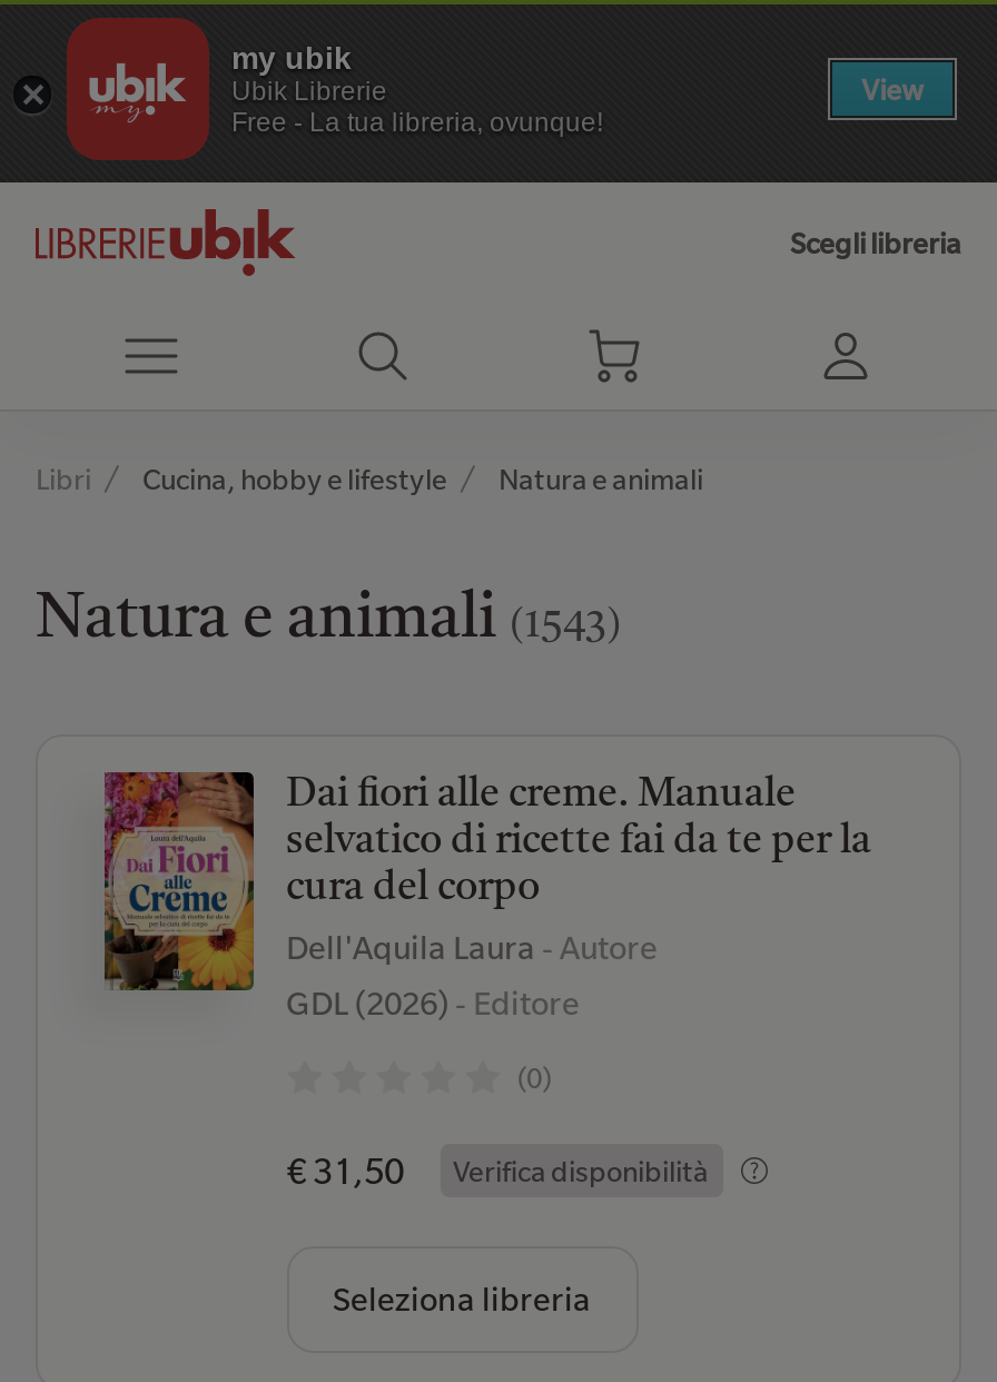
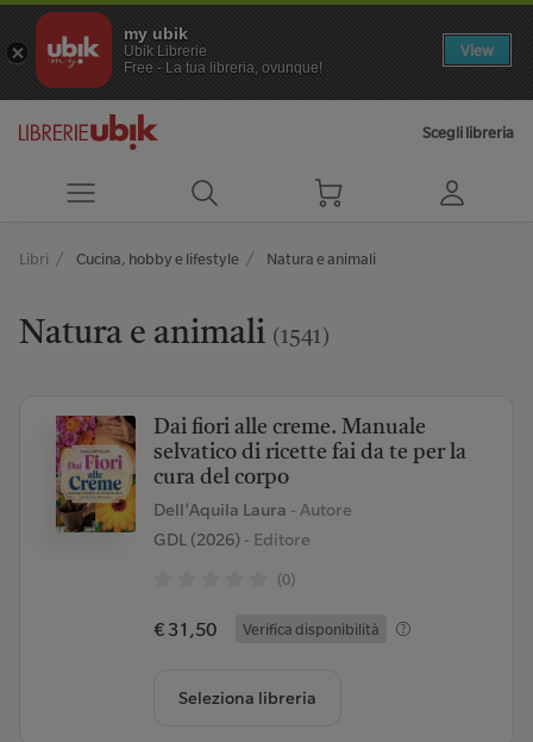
[36,590,621,652] Natura e animali (1543) -> [19,318,330,351] Natura e animali (1541)

